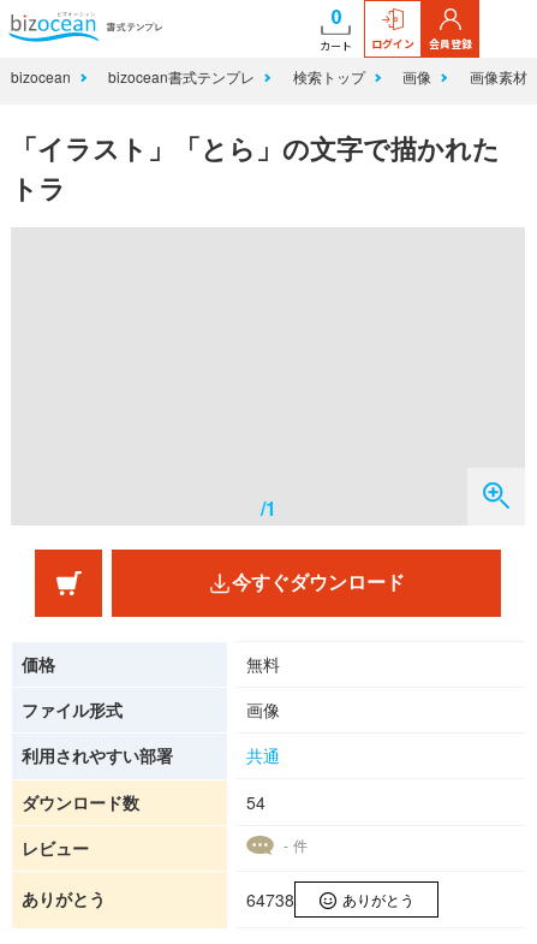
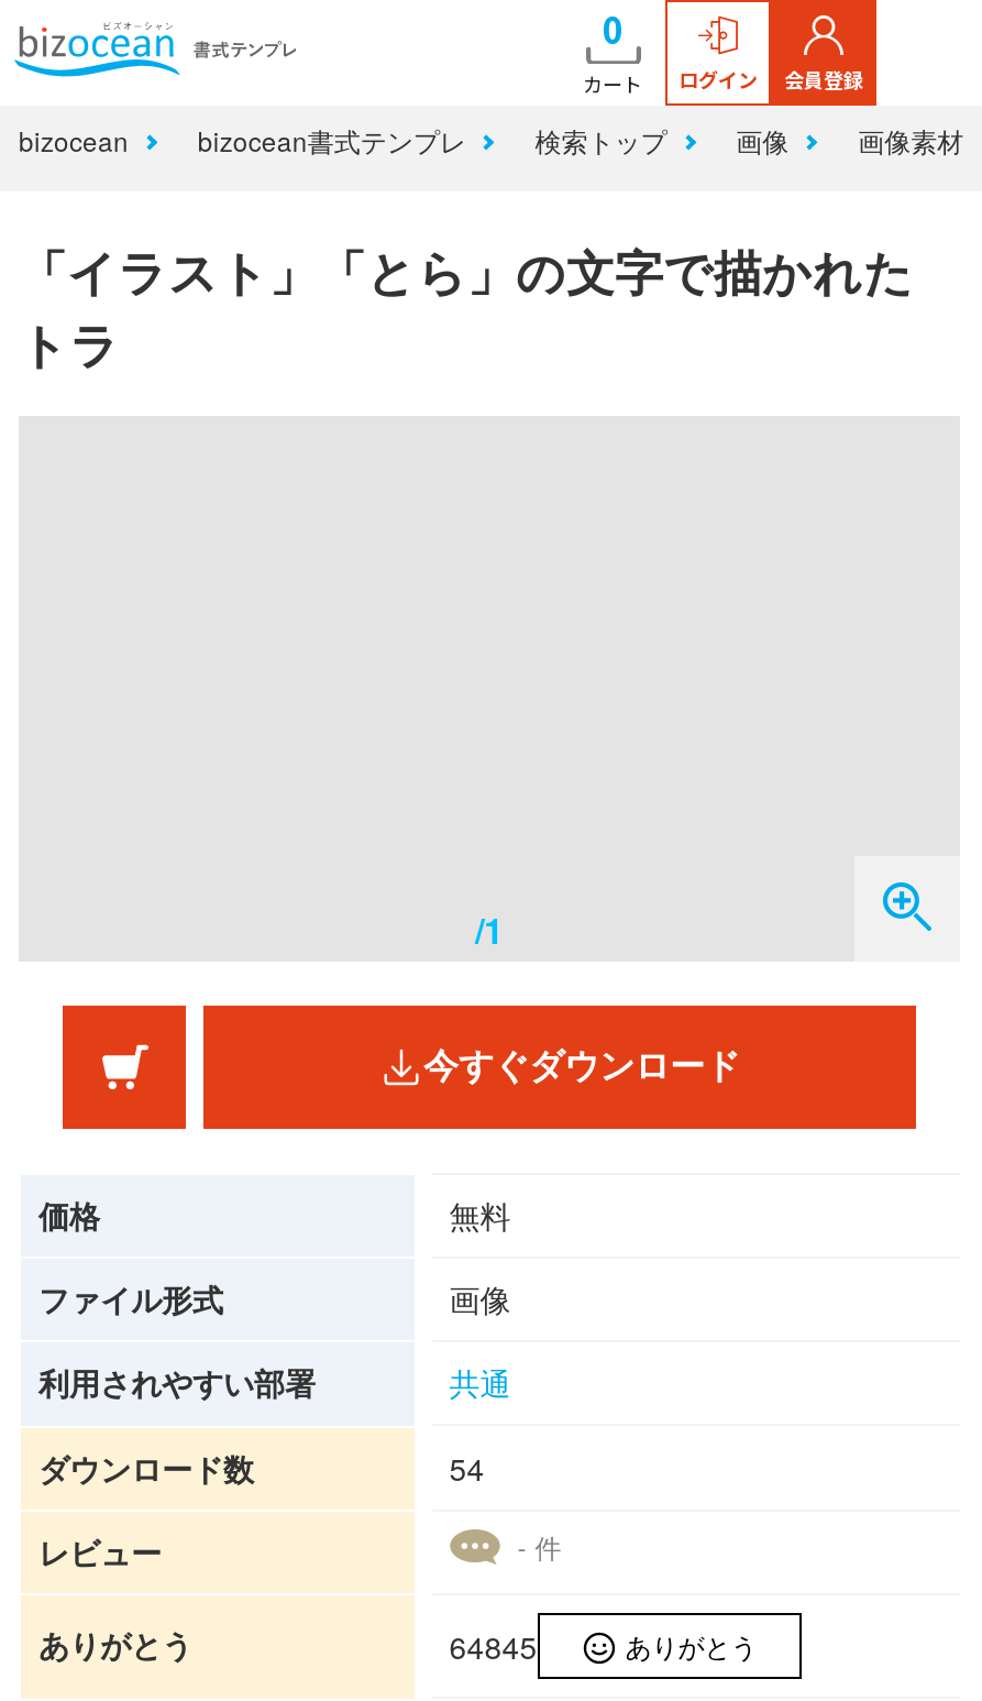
[246,888,294,912] 64738 -> [449,1624,537,1668] 64845

